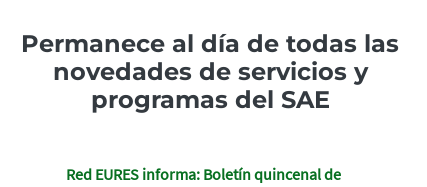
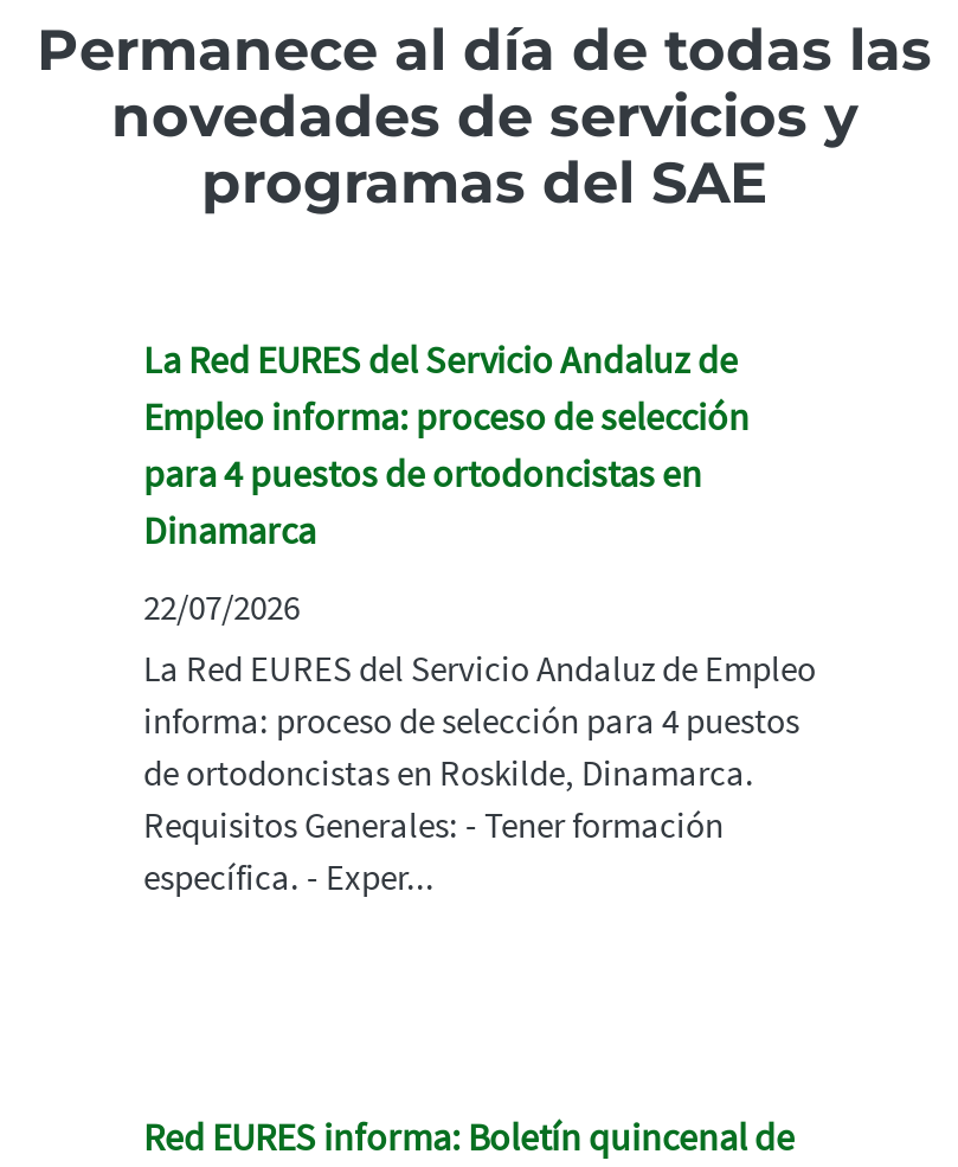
none -> [143,335,816,899] La Red EURES del Servicio Andaluz de | Empleo informa: proceso de selección | para 4 puestos de ortodoncistas en | Dinamarca | 22/07/2026 | La Red EURES del Servicio Andaluz de Empleo | informa: proceso de selección para 4 puestos | de ortodoncistas en Roskilde, Dinamarca. | Requisitos Generales: - Tener formación | específica. - Exper...

